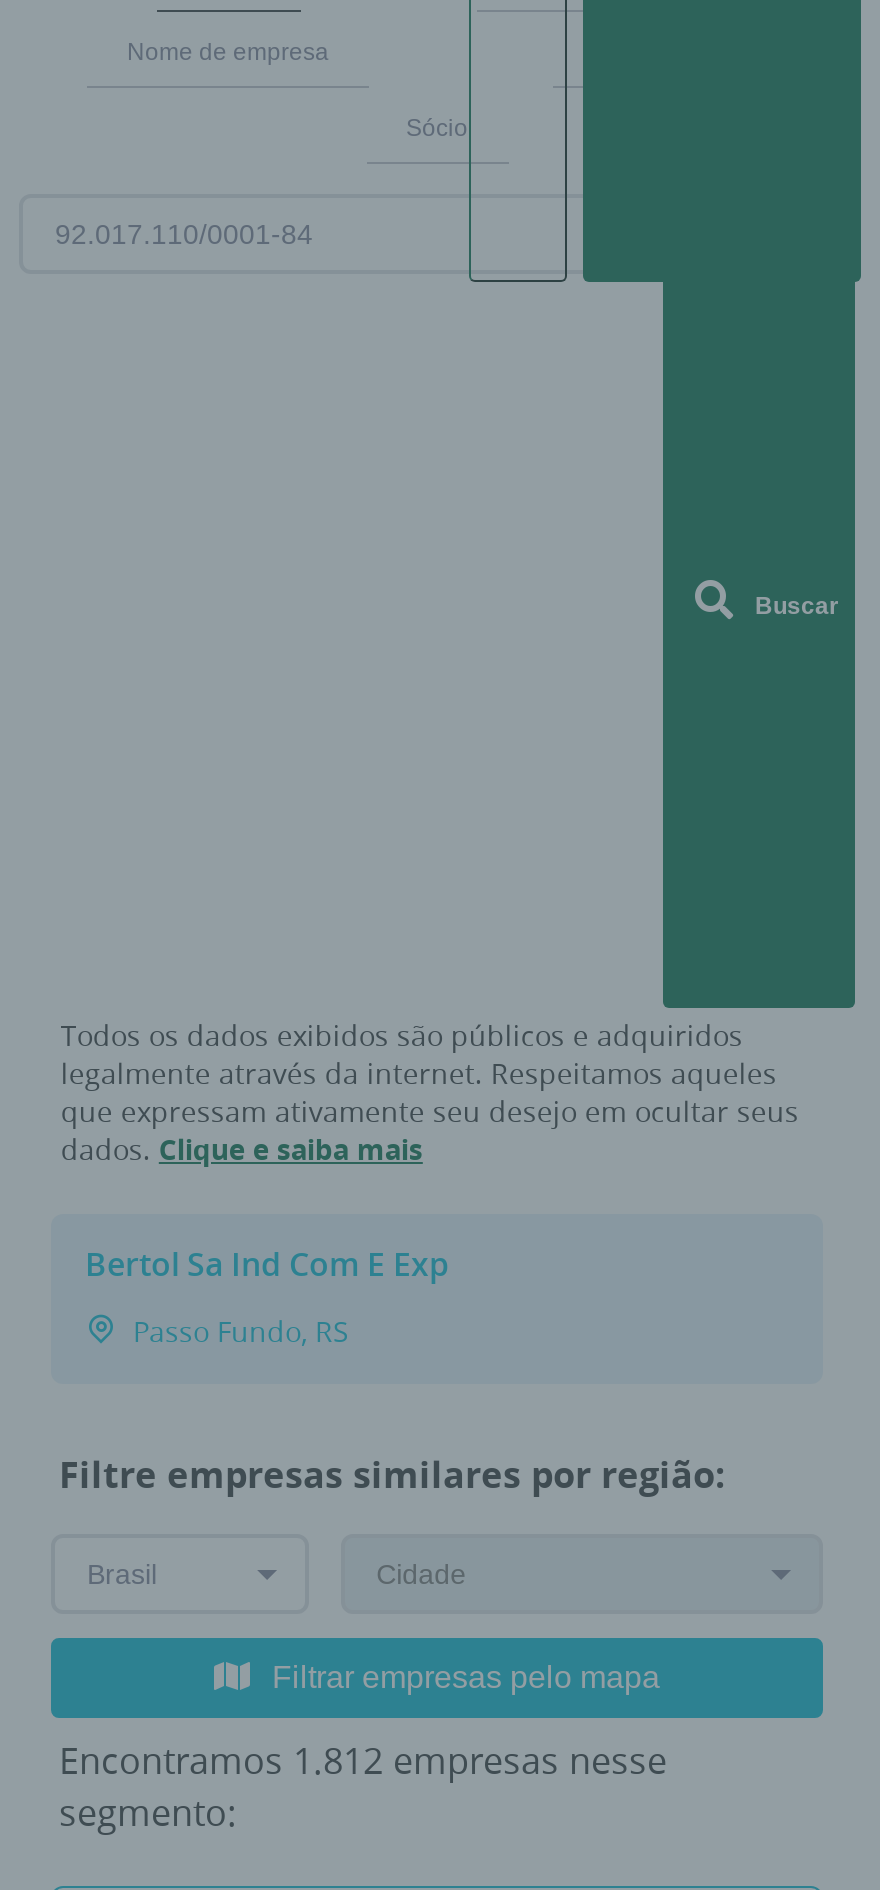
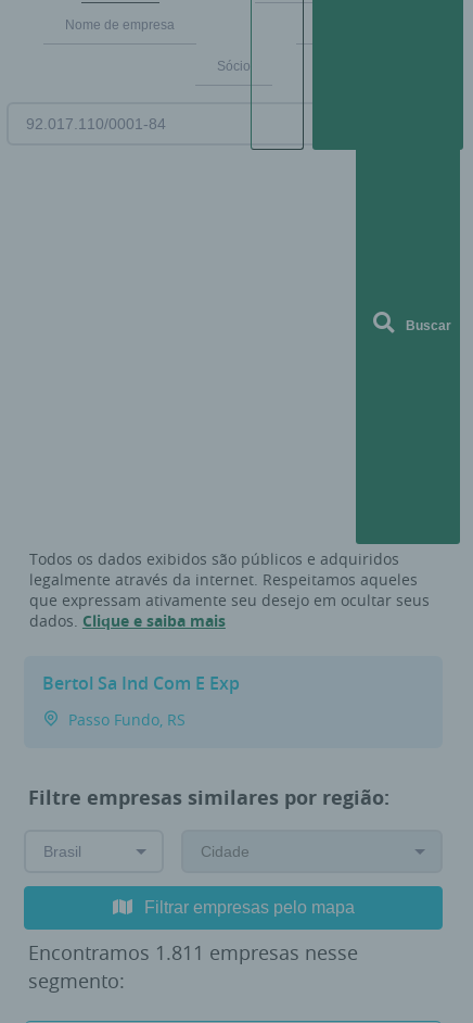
[59,1736,667,1784] Encontramos 1.812 empresas nesse -> [28,939,358,965] Encontramos 1.811 empresas nesse

